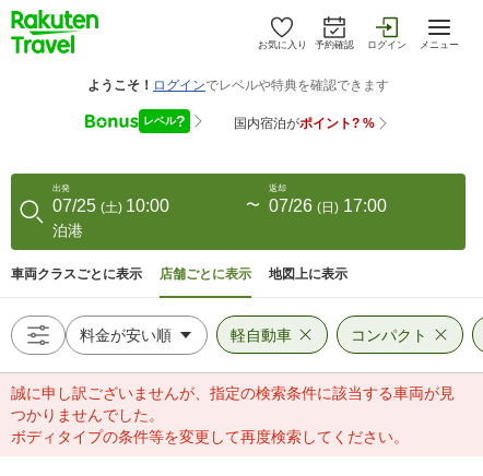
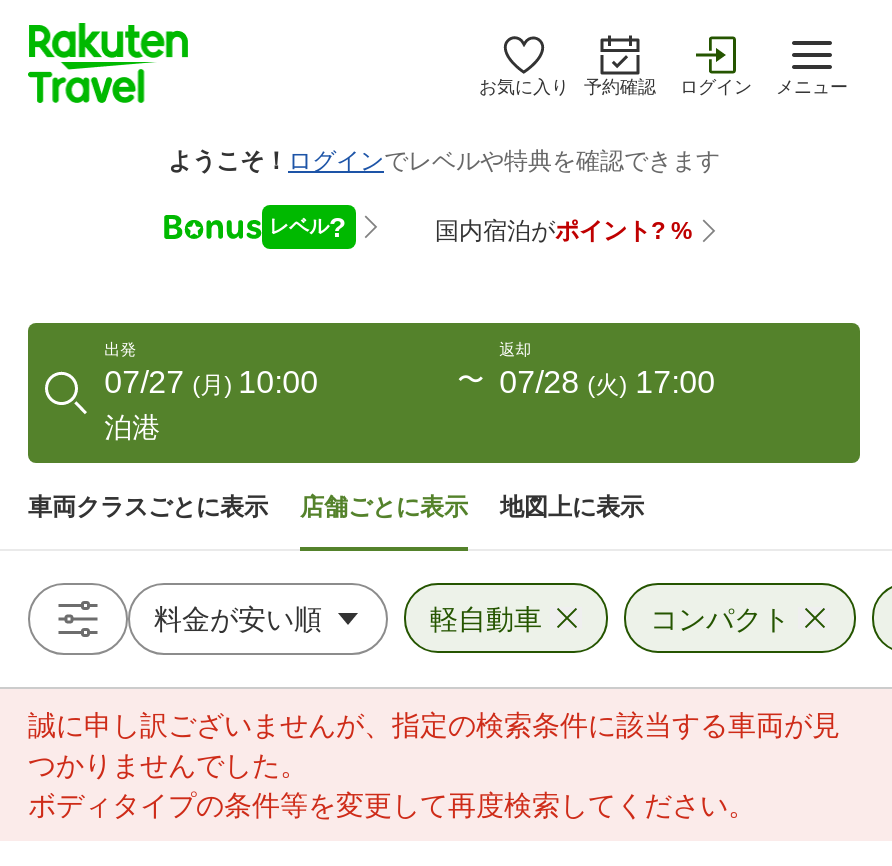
[53,197,170,215] 07/25 (土) 10:00 -> [104,365,318,399] 07/27 (月) 10:00
[268,197,386,215] 07/26 (日) 17:00 -> [499,365,715,399] 07/28 (火) 17:00

